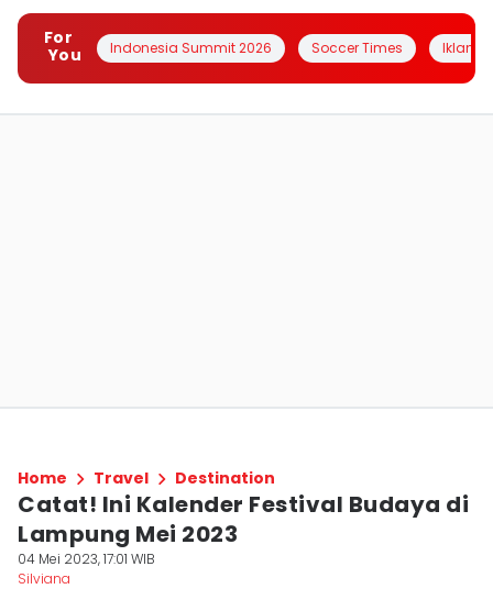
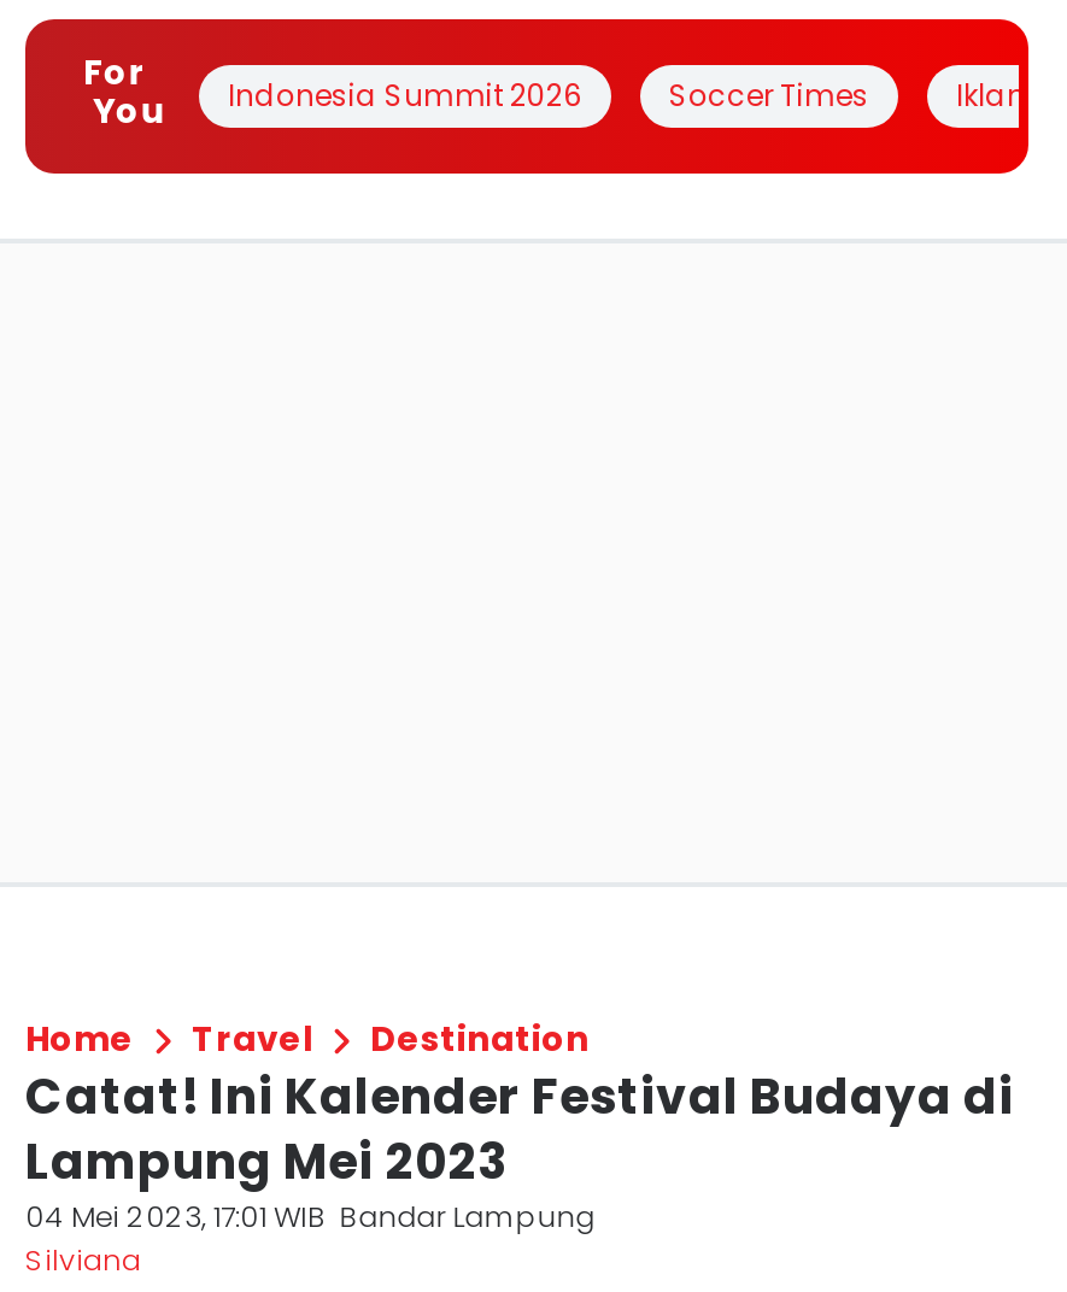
[18,549,155,568] 04 Mei 2023, 17:01 WIB -> [25,1196,595,1237] 04 Mei 2023, 17:01 WIB Bandar Lampung

